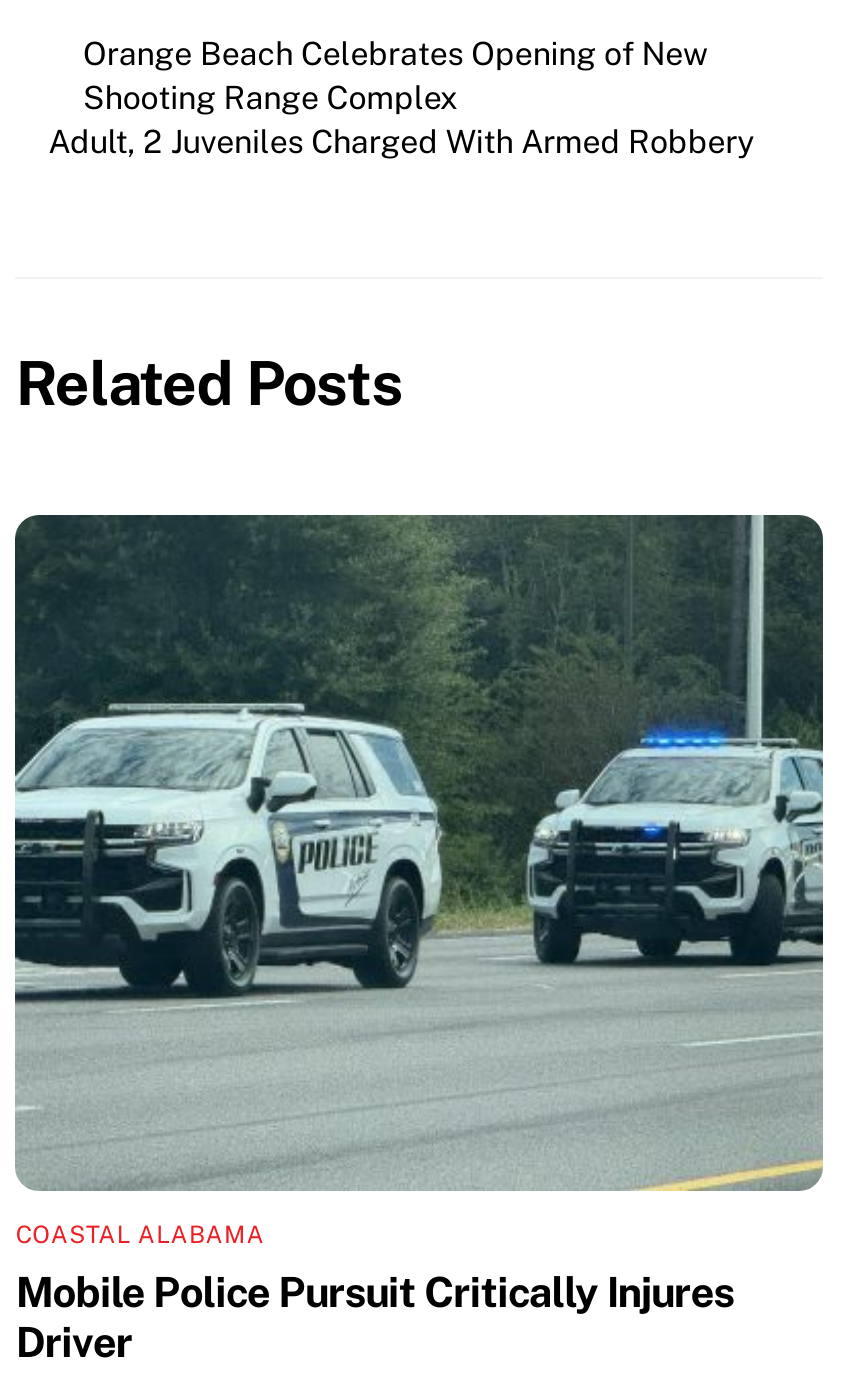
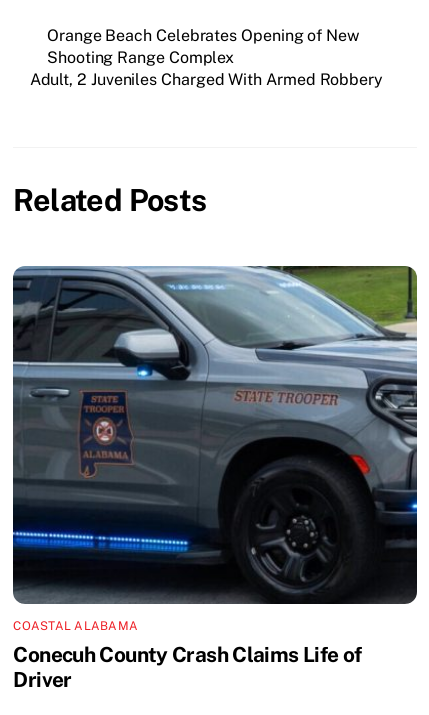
[13,513,825,1317] [image] | Mobile Police Pursuit Critically Injures -> [12,265,418,667] [image] | Conecuh County Crash Claims Life of

